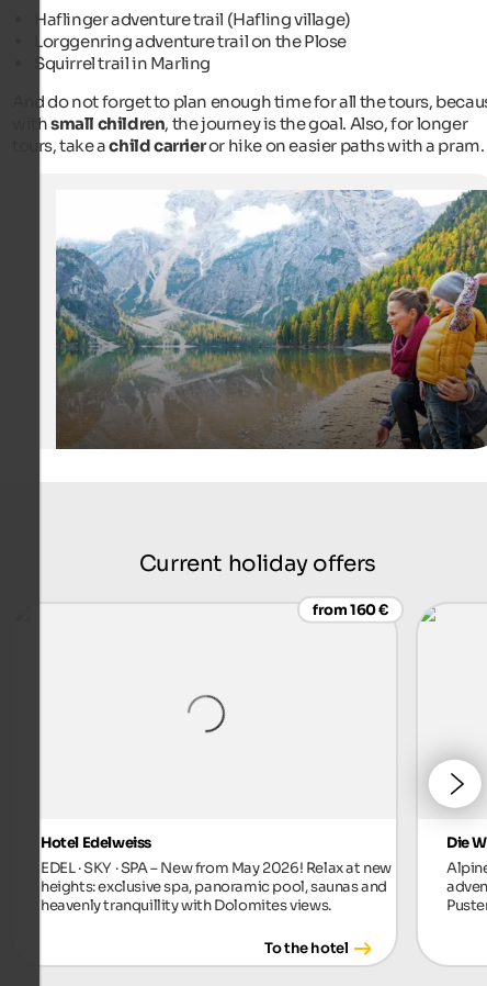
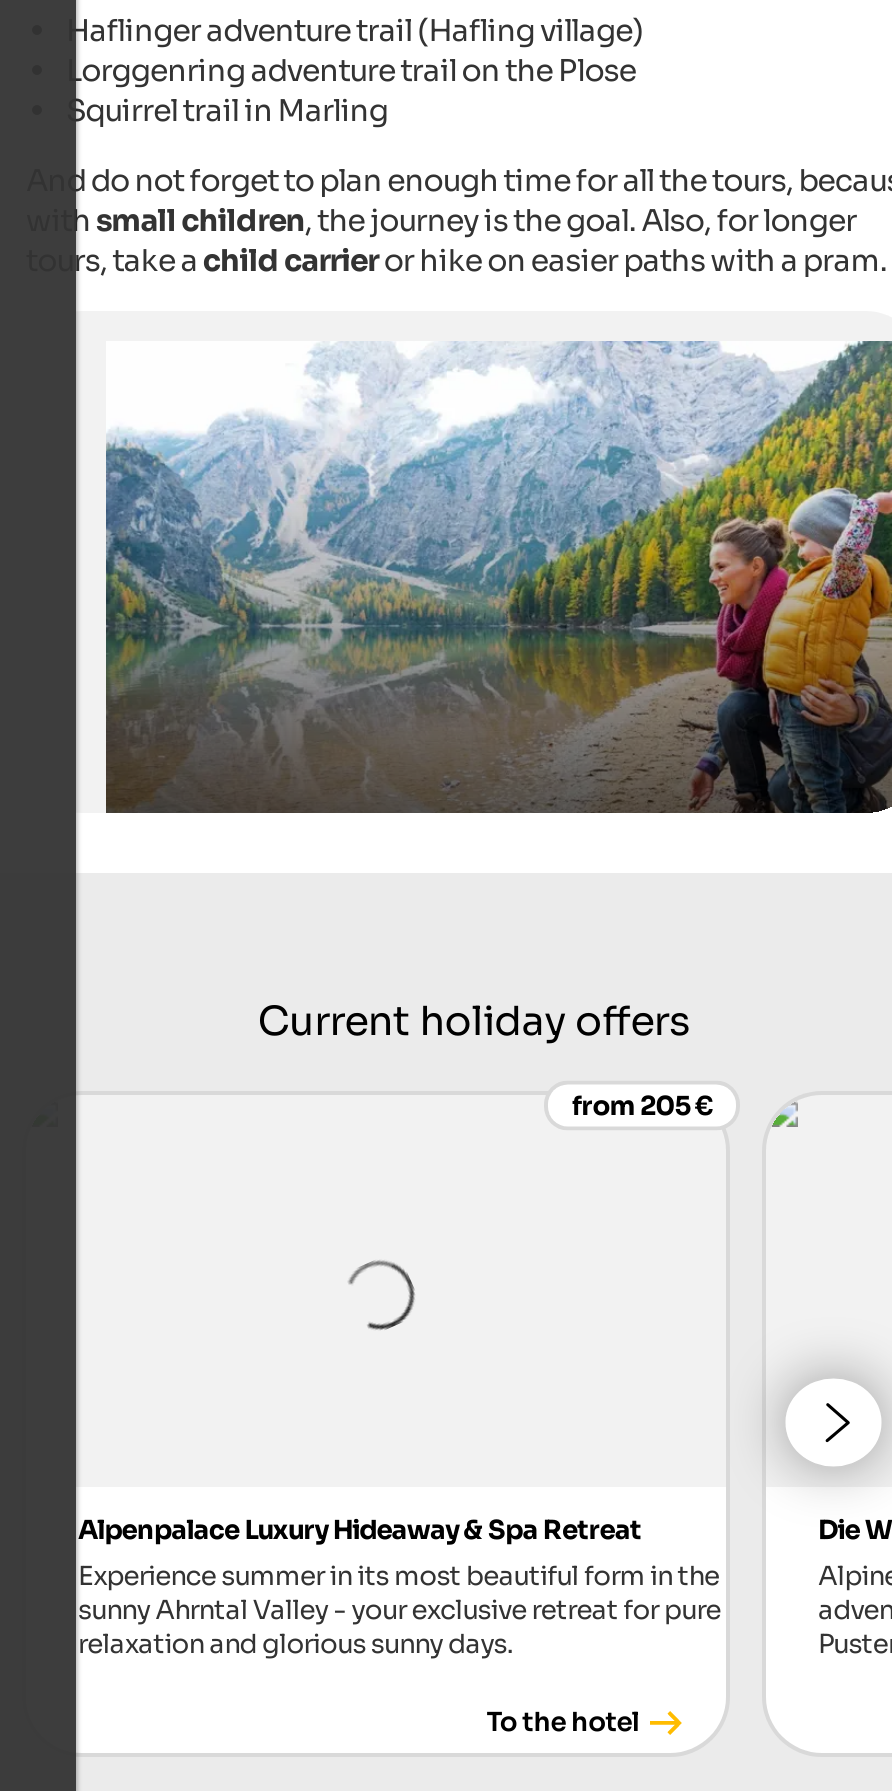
[313,600,388,619] from 160 € -> [572,1088,712,1122] from 205 €
[41,833,392,915] Hotel Edelweiss | EDEL · SKY · SPA – New from May 2026! Relax at new | heights: exclusive spa, panoramic pool, saunas and | heavenly tranquillity with Dolomites views. -> [78,1513,721,1662] Alpenpalace Luxury Hideaway & Spa Retreat | Experience summer in its most beautiful form in the | sunny Ahrntal Valley - your exclusive retreat for pure | relaxation and glorious sunny days.

